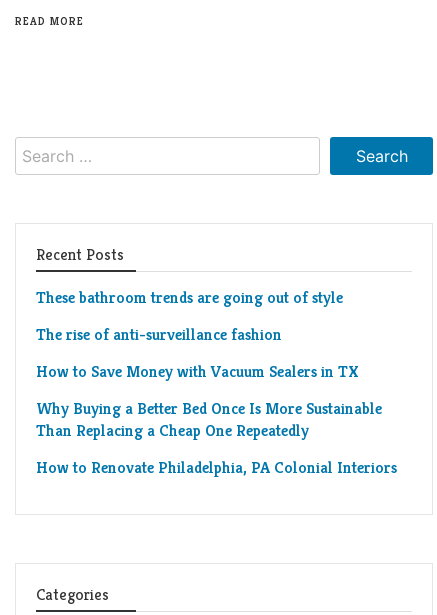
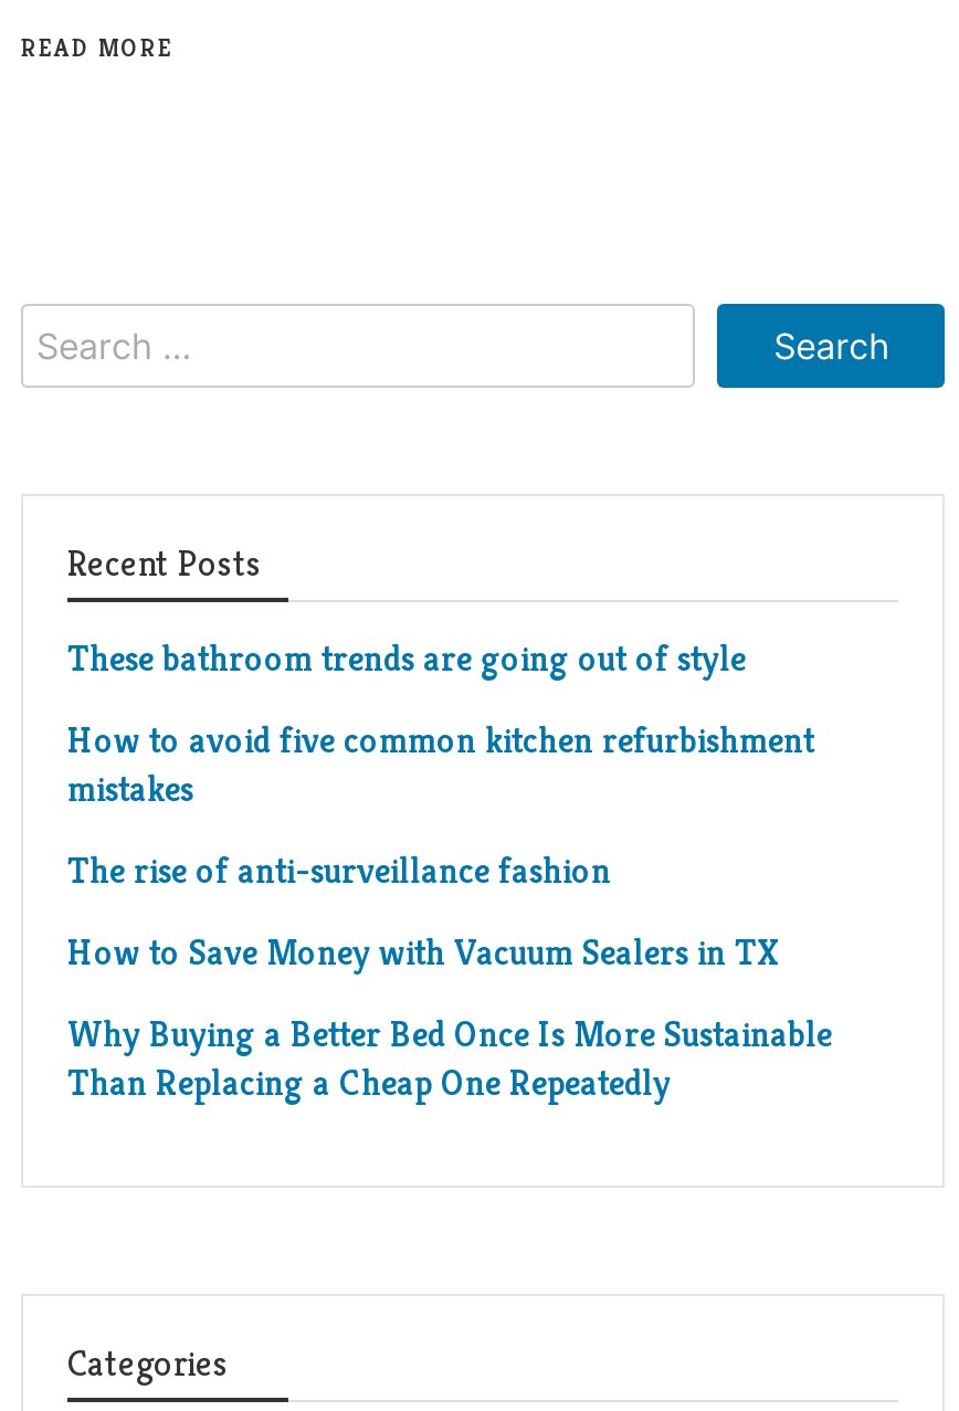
none -> [67,716,814,811] How to avoid five common kitchen refurbishment | mistakes
moved [36,324,382,441] -> [67,847,832,1105]: The rise of anti-surveillance fashion | How to Save Money with Vacuum Sealers in TX | Why Buying a Better Bed Once Is More Sustainable | Than Replacing a Cheap One Repeatedly
[36,457,397,478] How to Renovate Philadelphia, PA Colonial Interiors -> none

